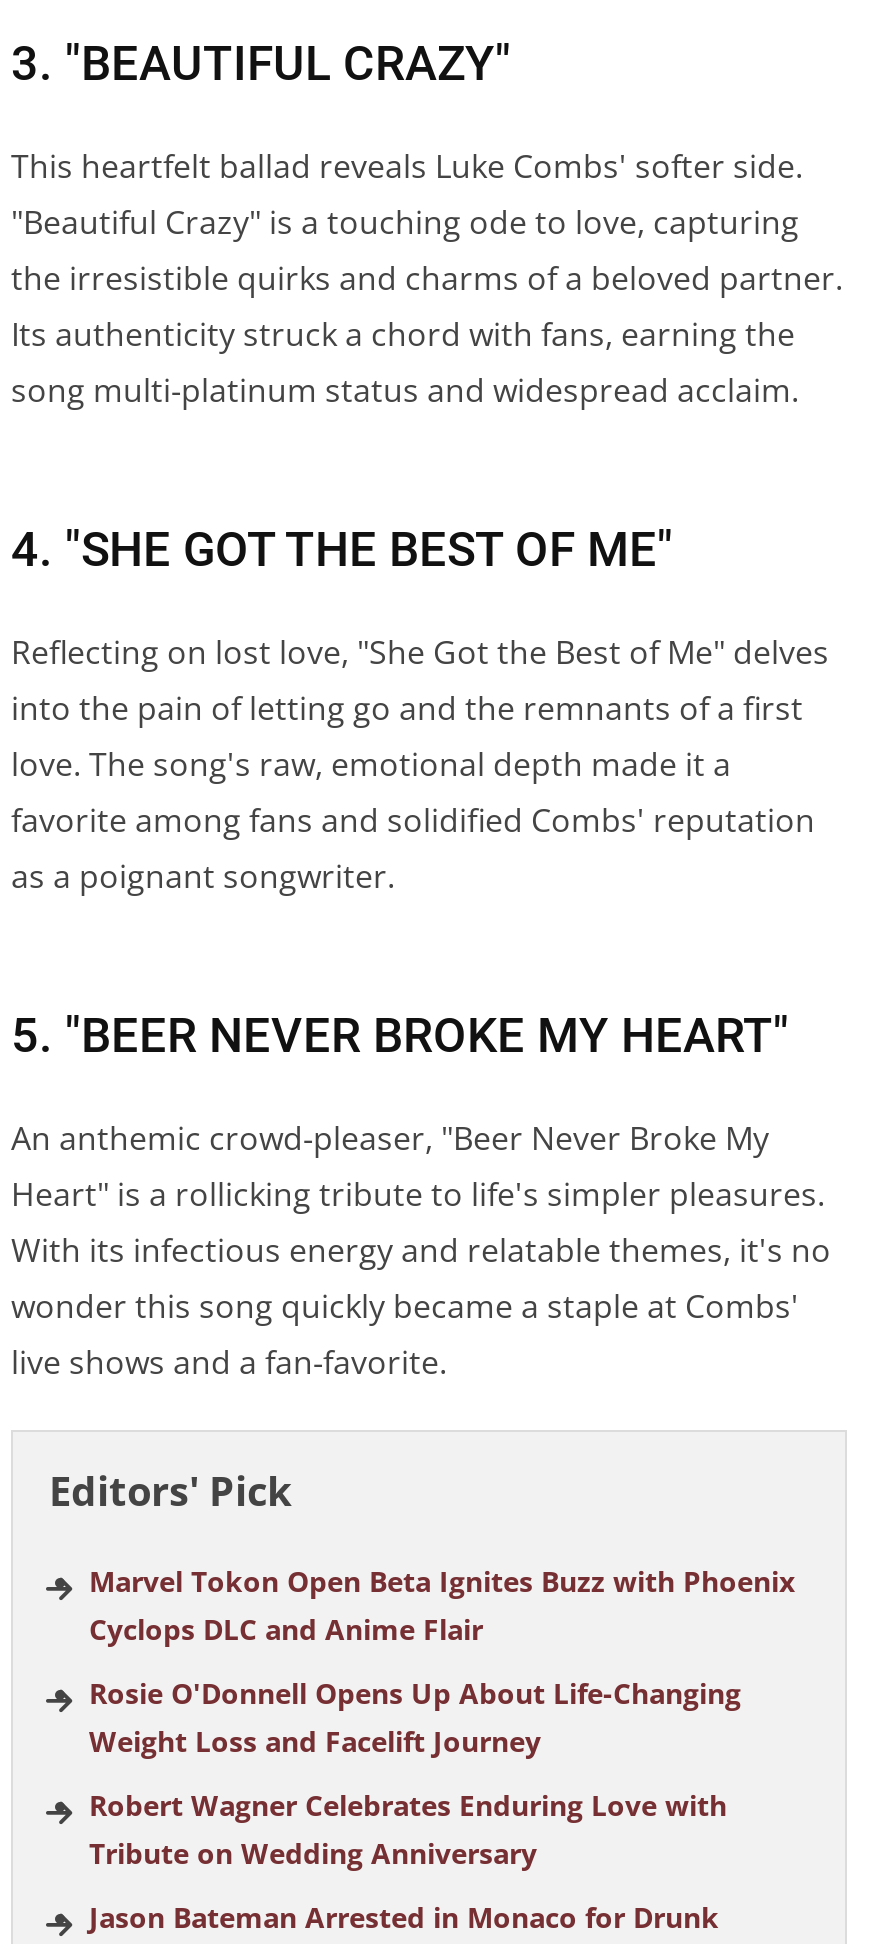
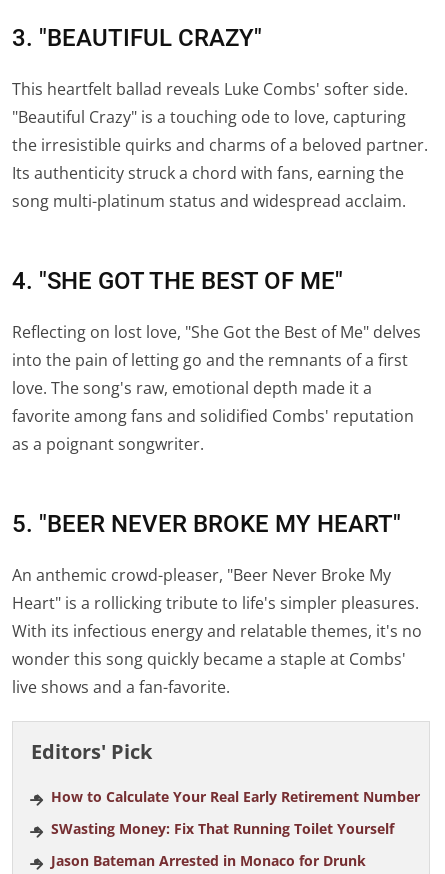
[89,1562,795,1872] Marvel Tokon Open Beta Ignites Buzz with Phoenix | Cyclops DLC and Anime Flair | Rosie O'Donnell Opens Up About Life-Changing | Weight Loss and Facelift Journey | Robert Wagner Celebrates Enduring Love with | Tribute on Wedding Anniversary -> [51,787,420,838] How to Calculate Your Real Early Retirement Number | SWasting Money: Fix That Running Toilet Yourself

